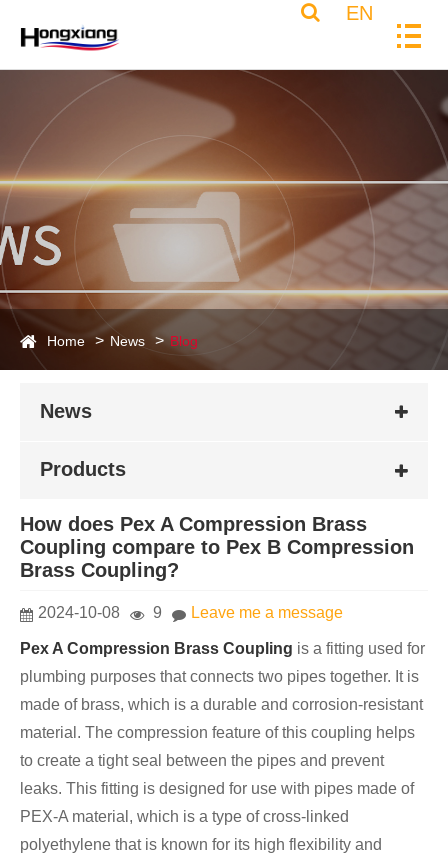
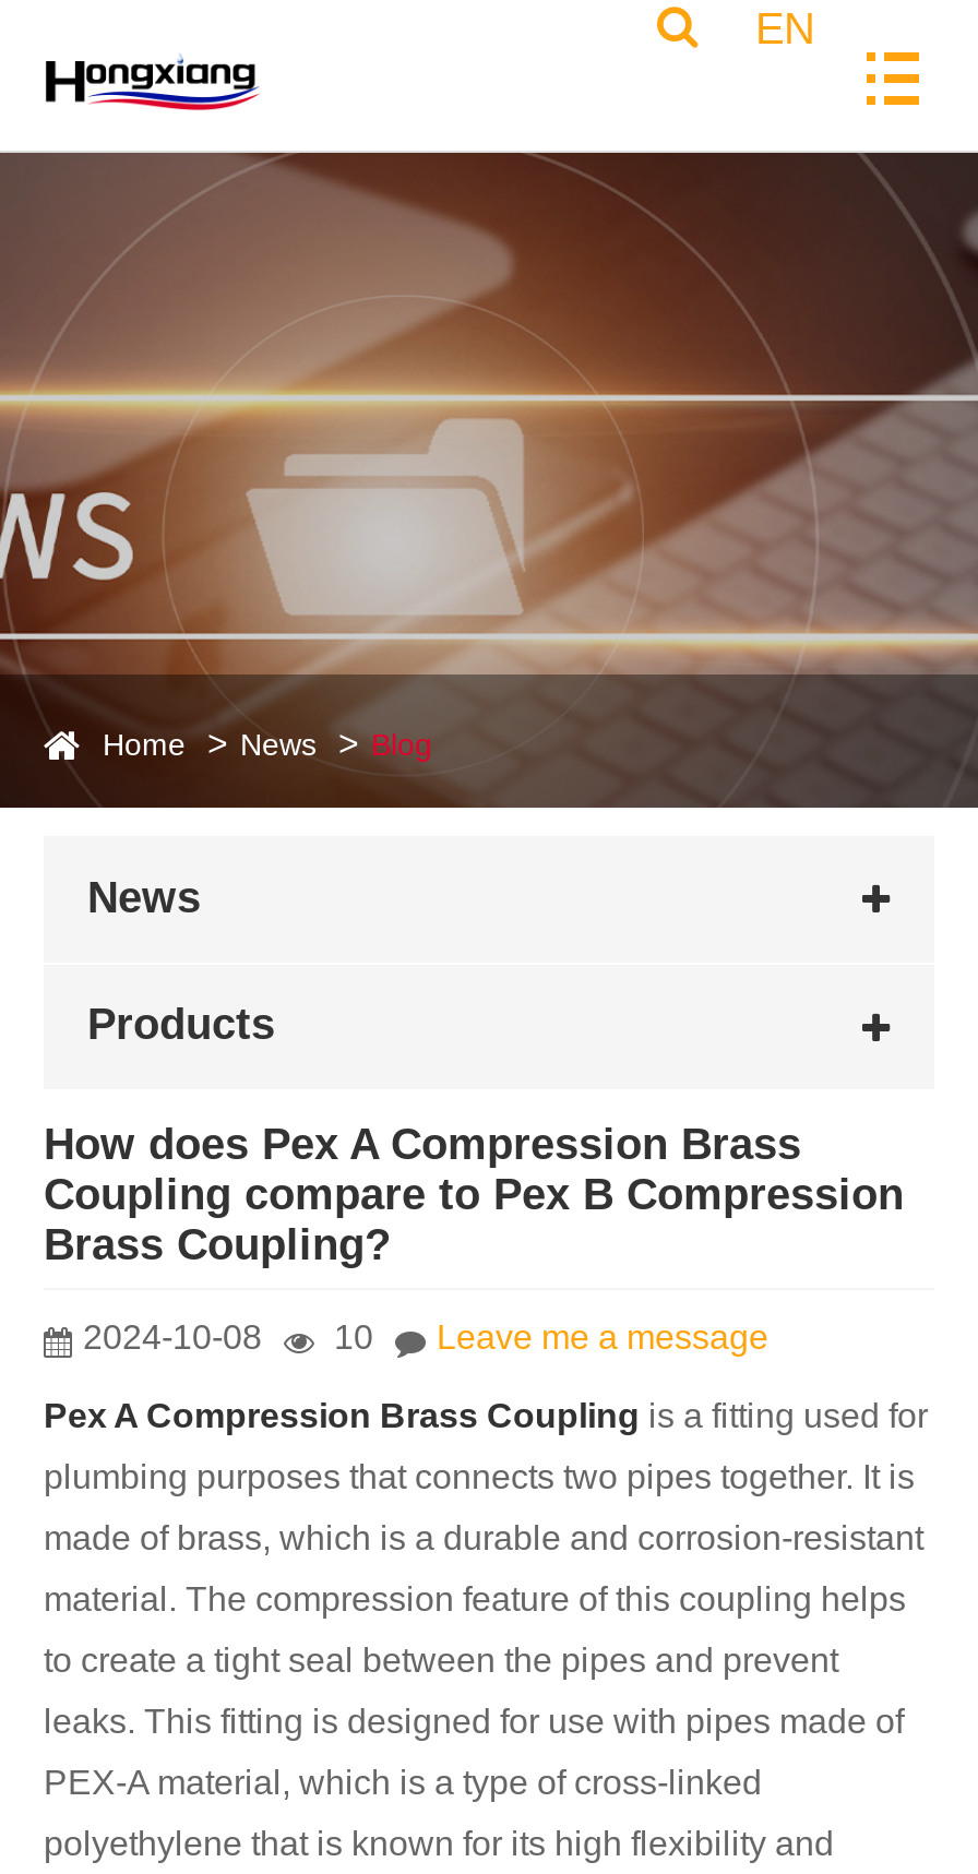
[38,604,343,621] 2024-10-08 9 Leave me a message -> [83,1318,768,1355] 2024-10-08 10 Leave me a message

